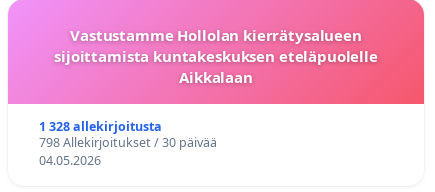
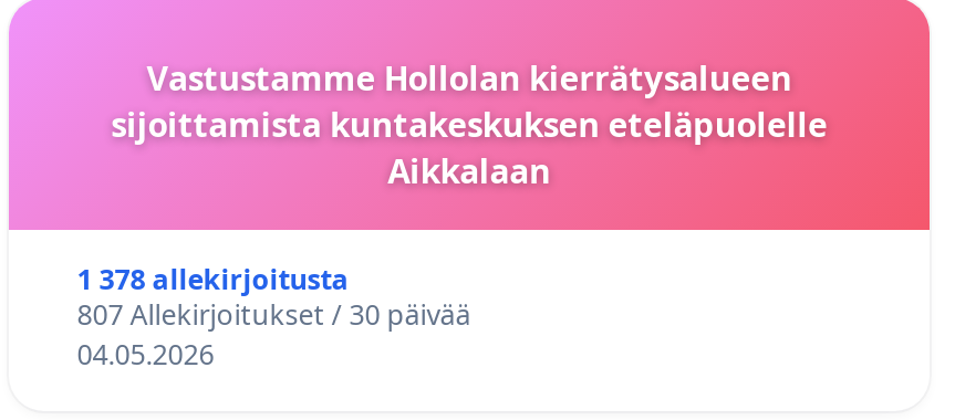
[39,118,162,135] 1 328 allekirjoitusta -> [77,261,349,299] 1 378 allekirjoitusta
[39,134,217,151] 798 Allekirjoitukset / 30 päivää -> [77,297,471,334] 807 Allekirjoitukset / 30 päivää

